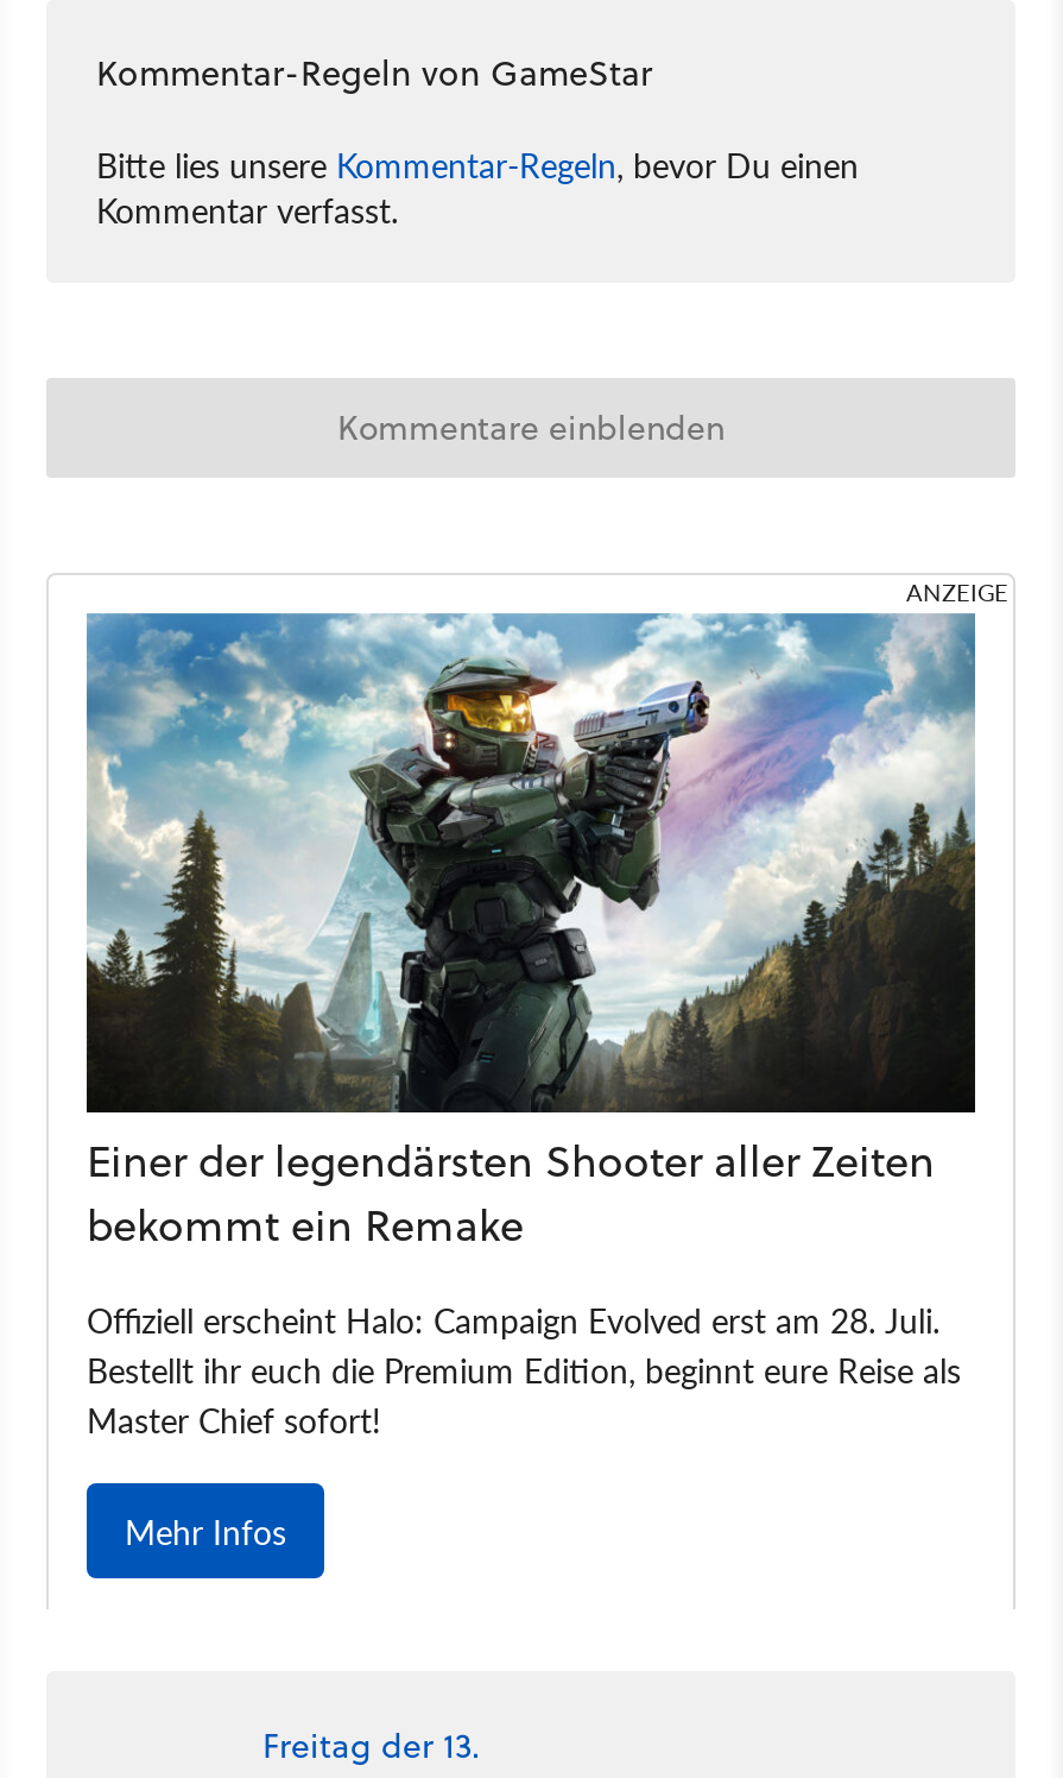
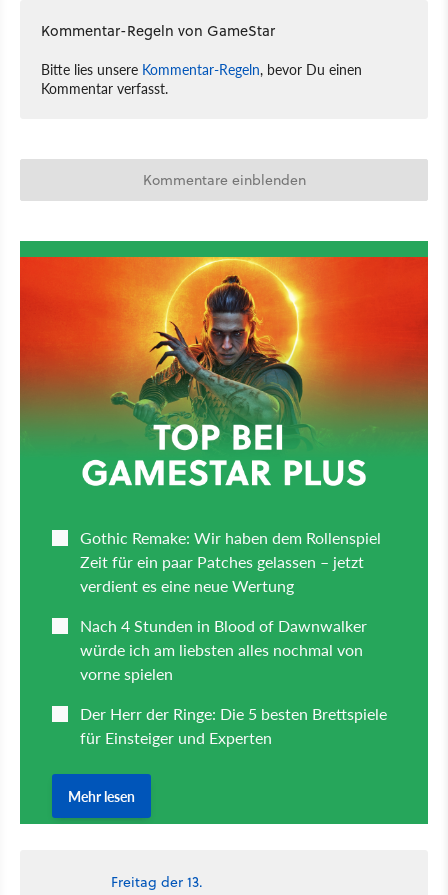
[46,573,1015,1609] [image] -> [19,240,429,825] [image]

